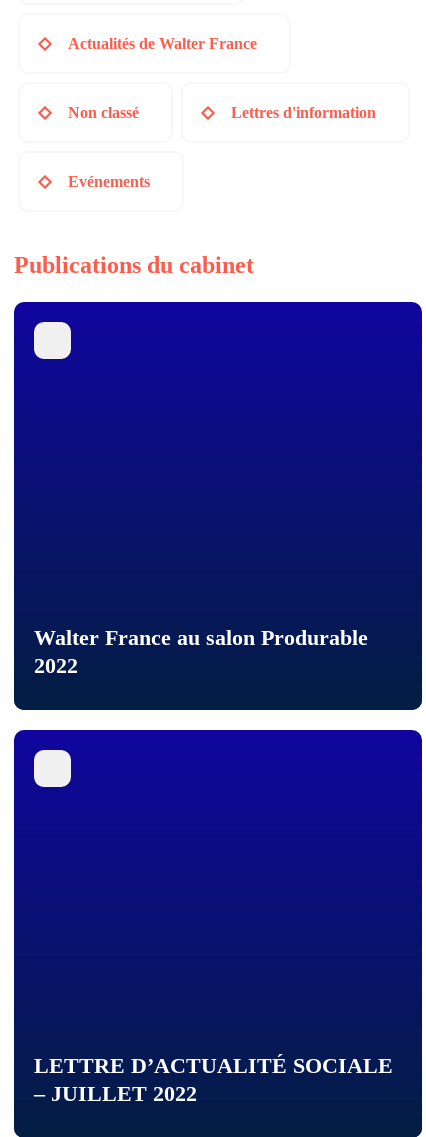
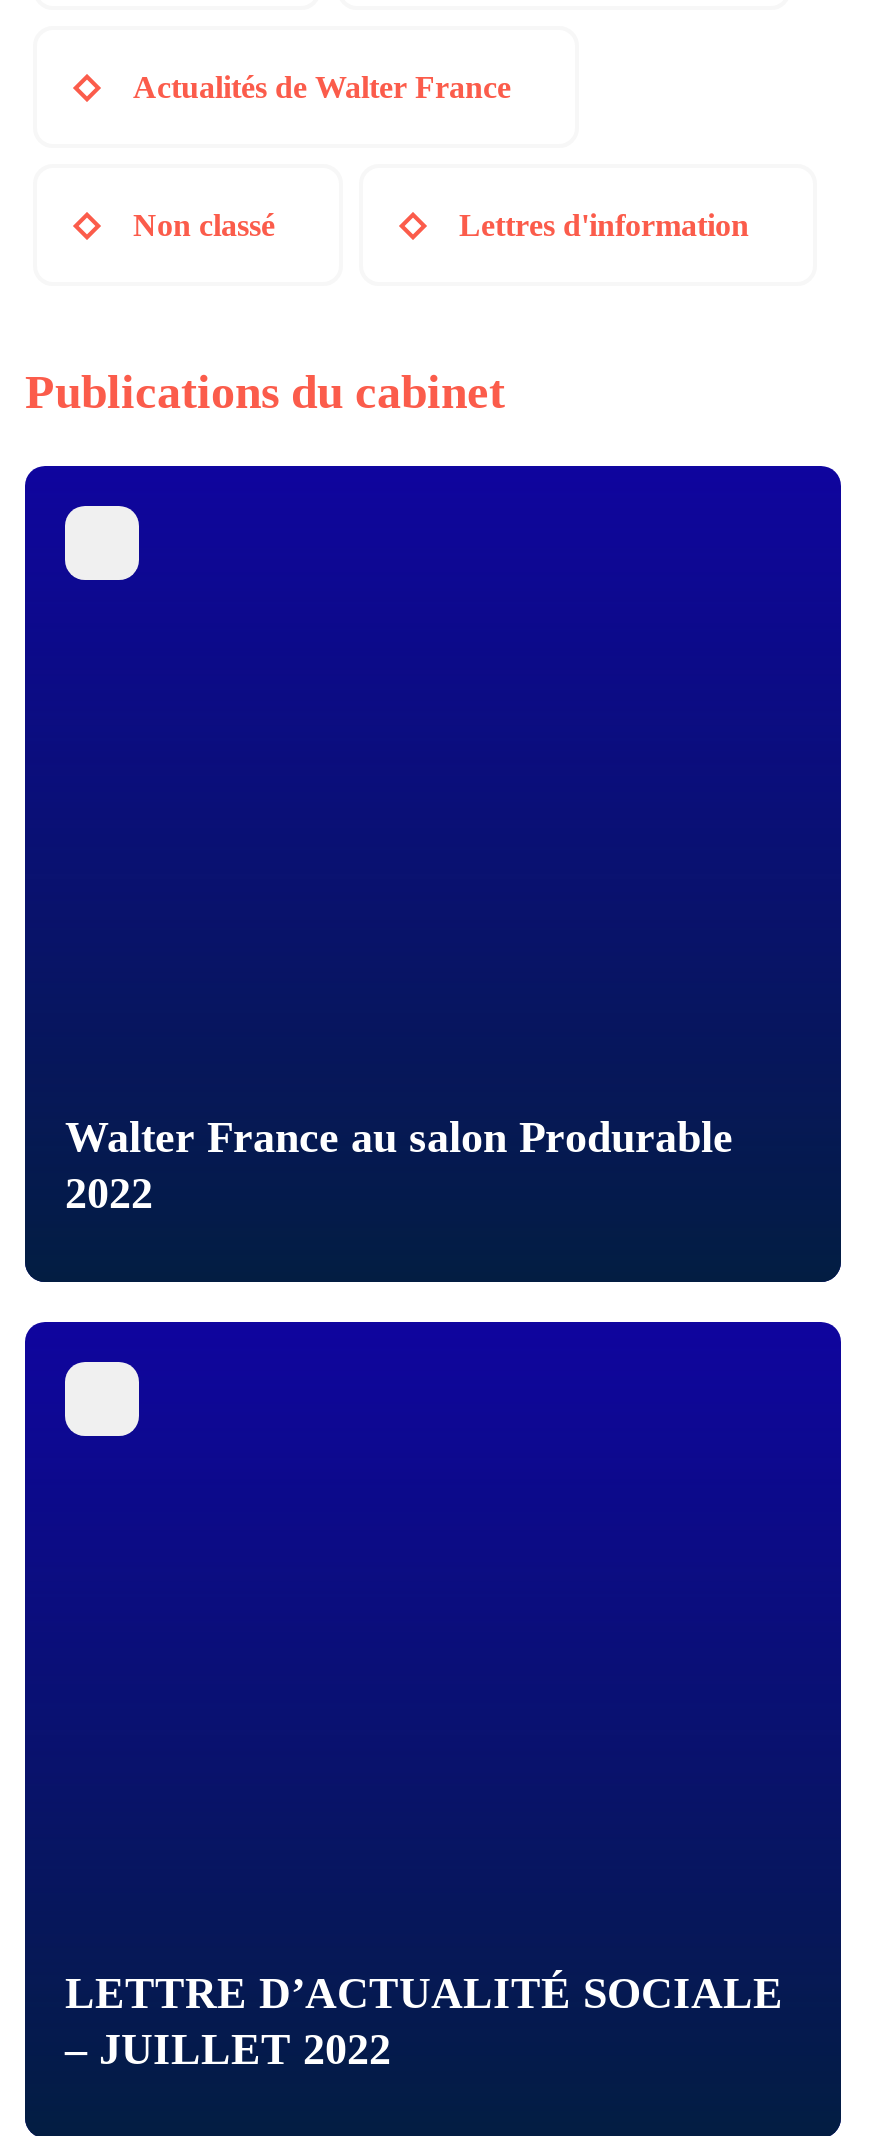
[68,172,150,189] Evénements -> none

